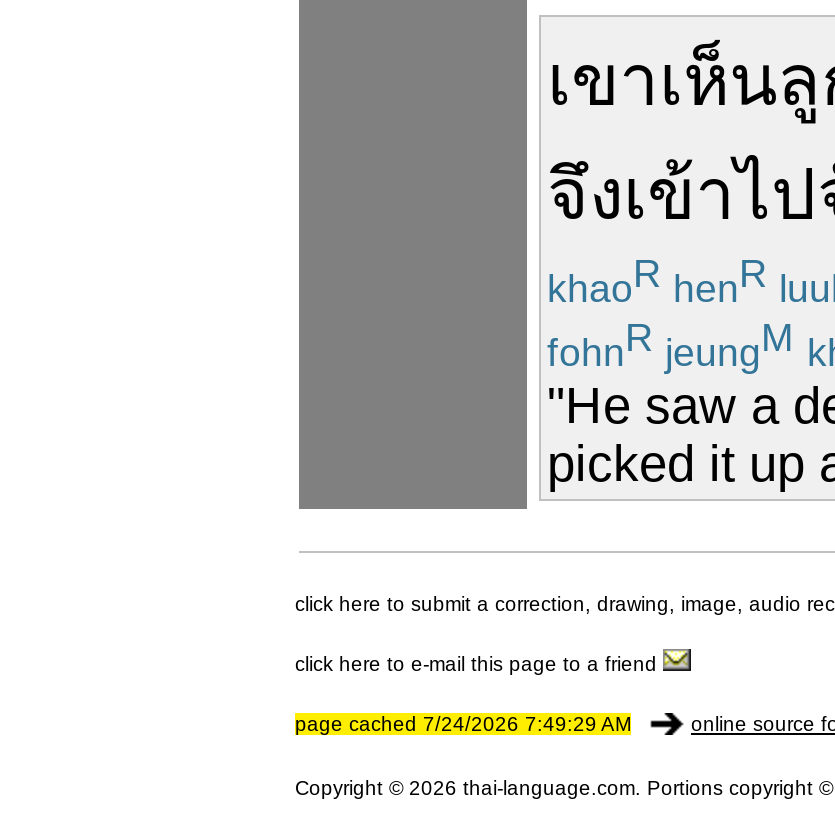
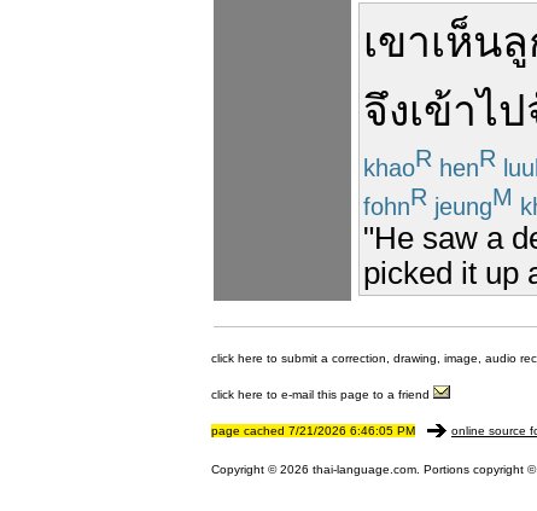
[295,713,631,735] page cached 7/24/2026 7:49:29 AM -> [211,424,415,437] page cached 7/21/2026 6:46:05 PM

